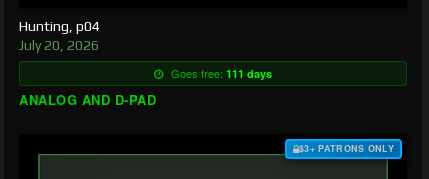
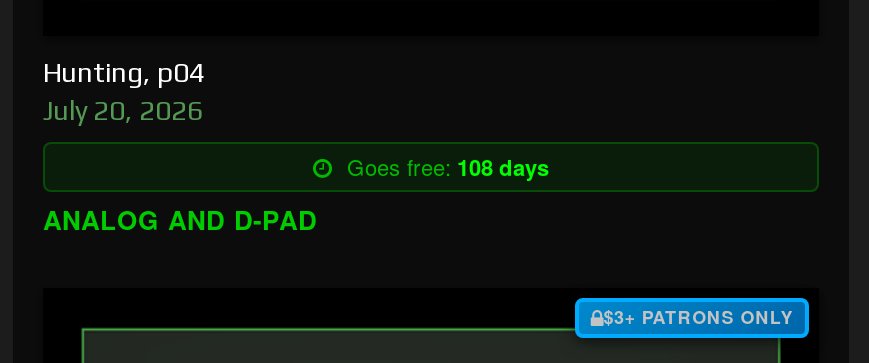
[168,65,272,81] Goes free: 111 days -> [341,151,549,183] Goes free: 108 days

